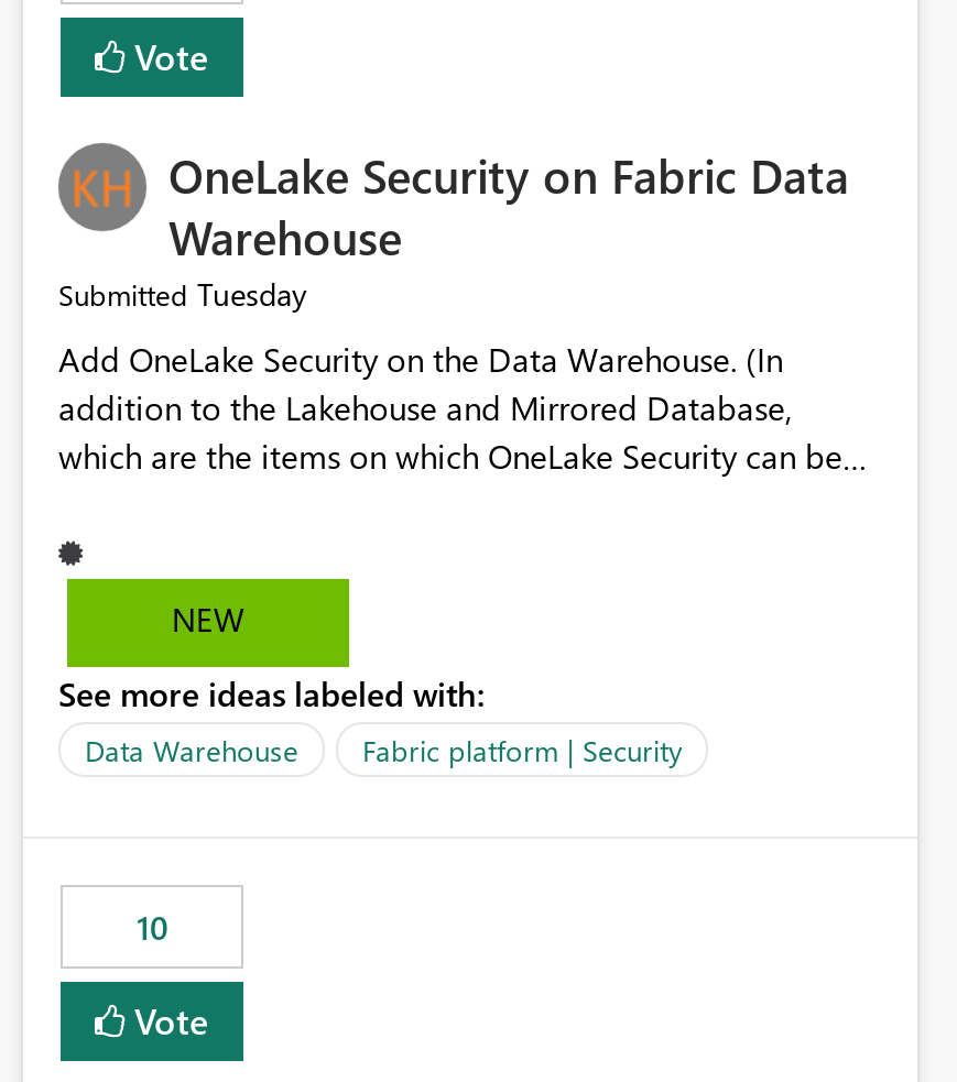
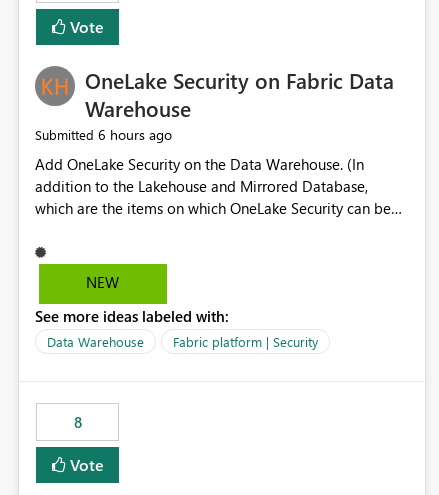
[58,274,307,316] Submitted Tuesday -> [35,125,172,144] Submitted 6 hours ago
[137,906,167,950] 10 -> [73,412,81,432] 8

